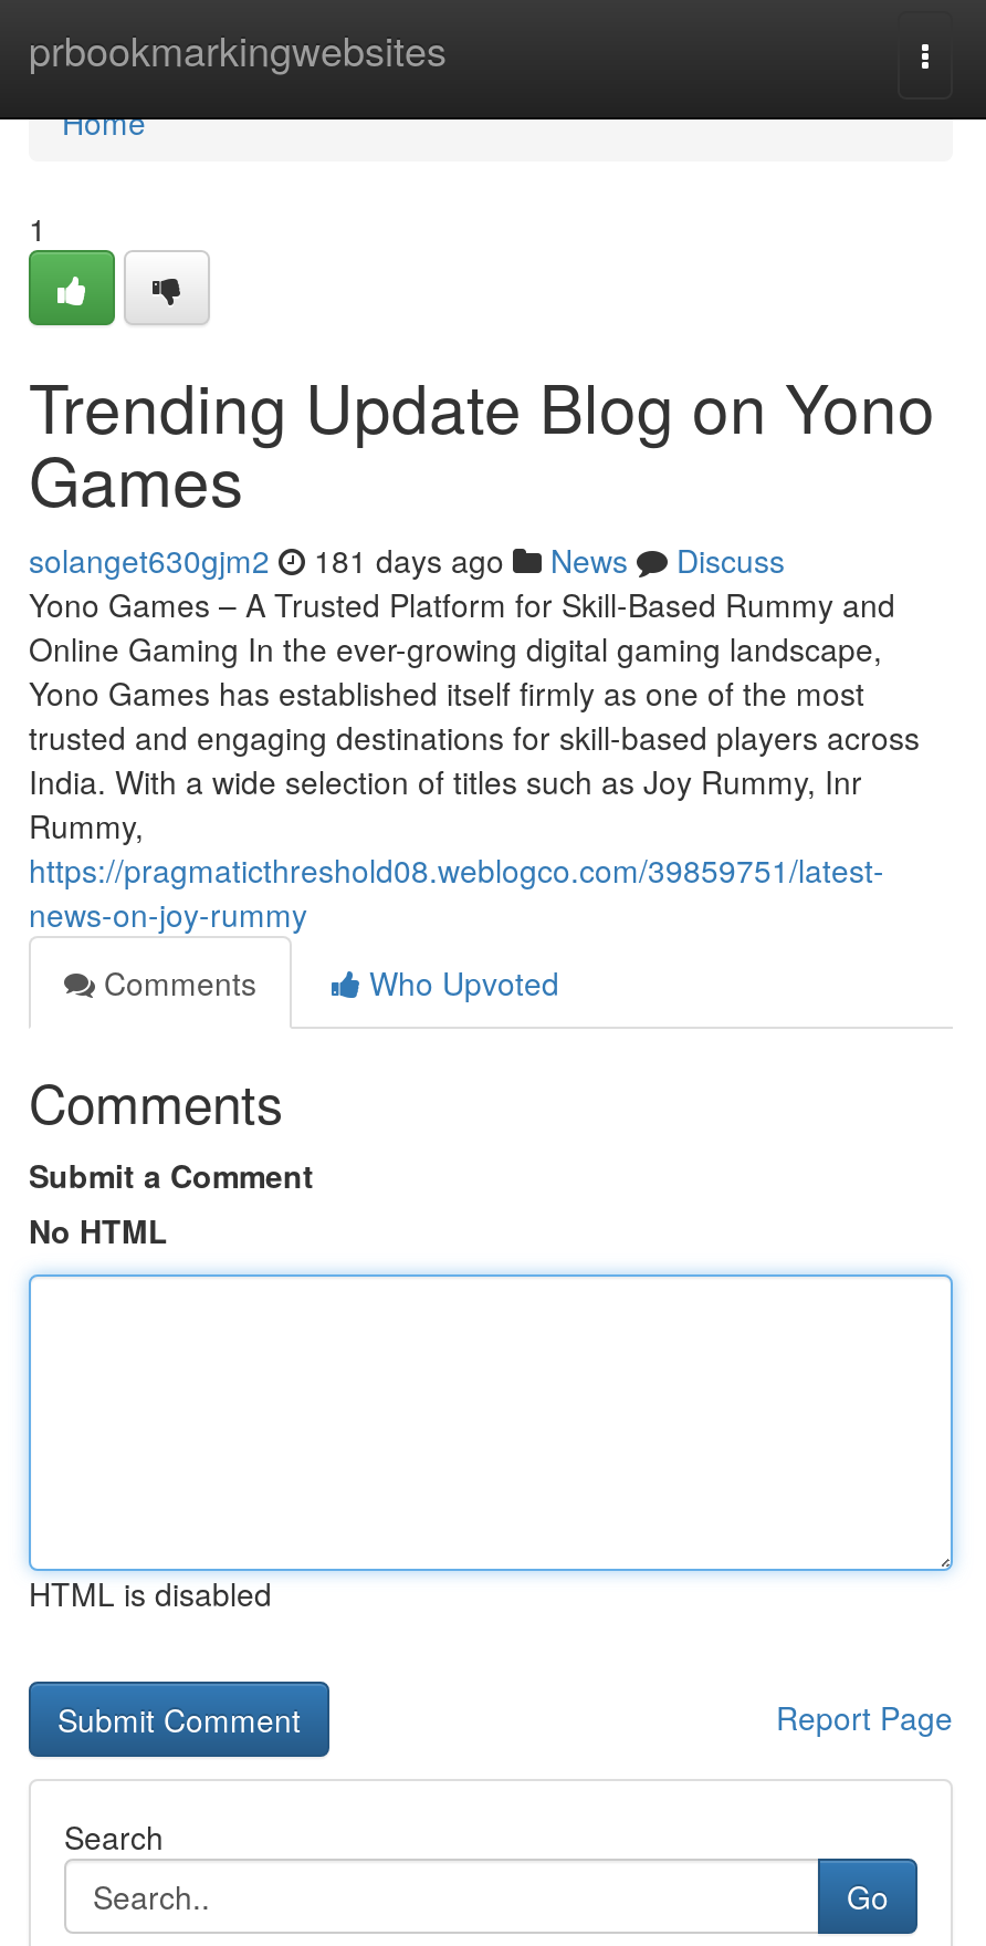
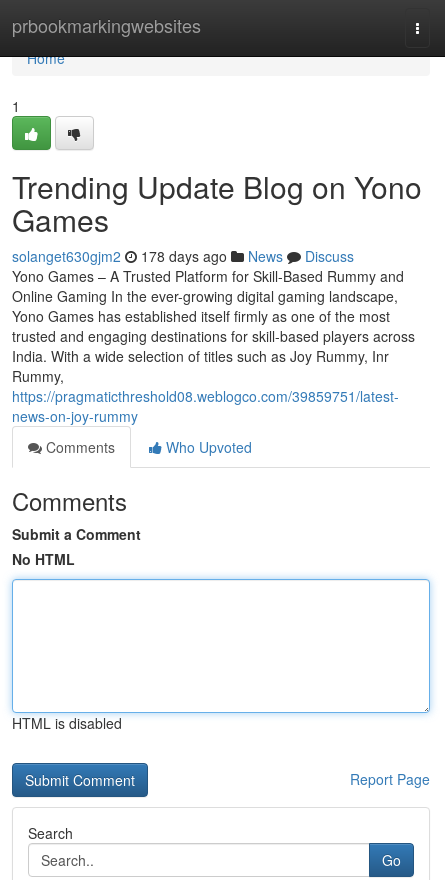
[29,538,785,582] solanget630gjm2 181 days ago News Discuss -> [12,246,354,266] solanget630gjm2 178 days ago News Discuss

